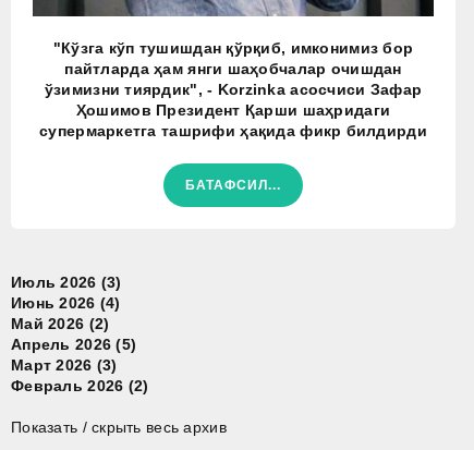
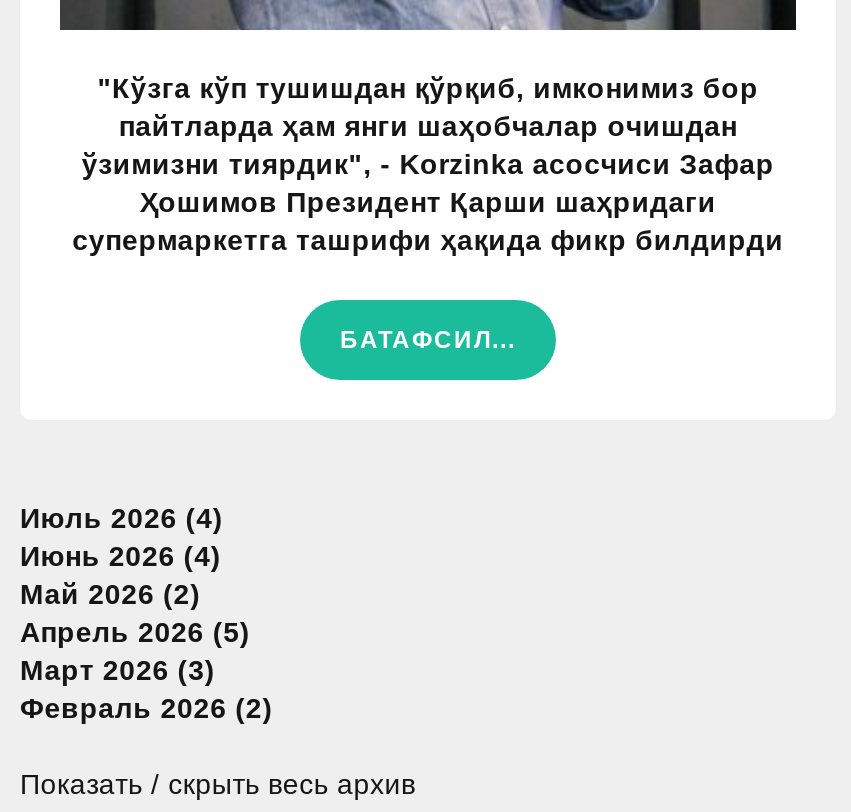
[11,273,122,290] Июль 2026 (3) -> [20,501,223,533] Июль 2026 (4)

